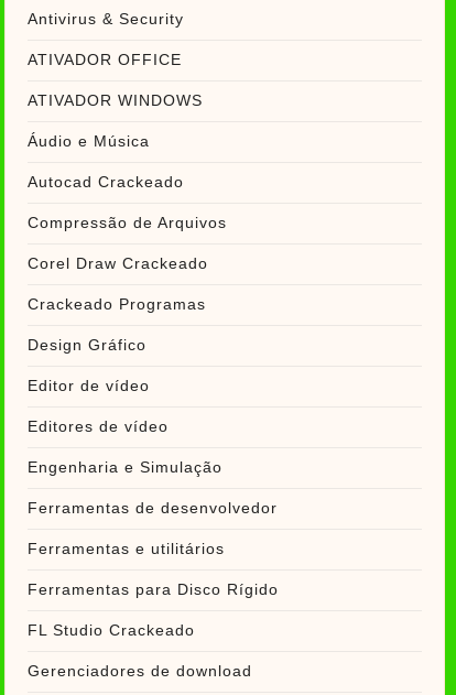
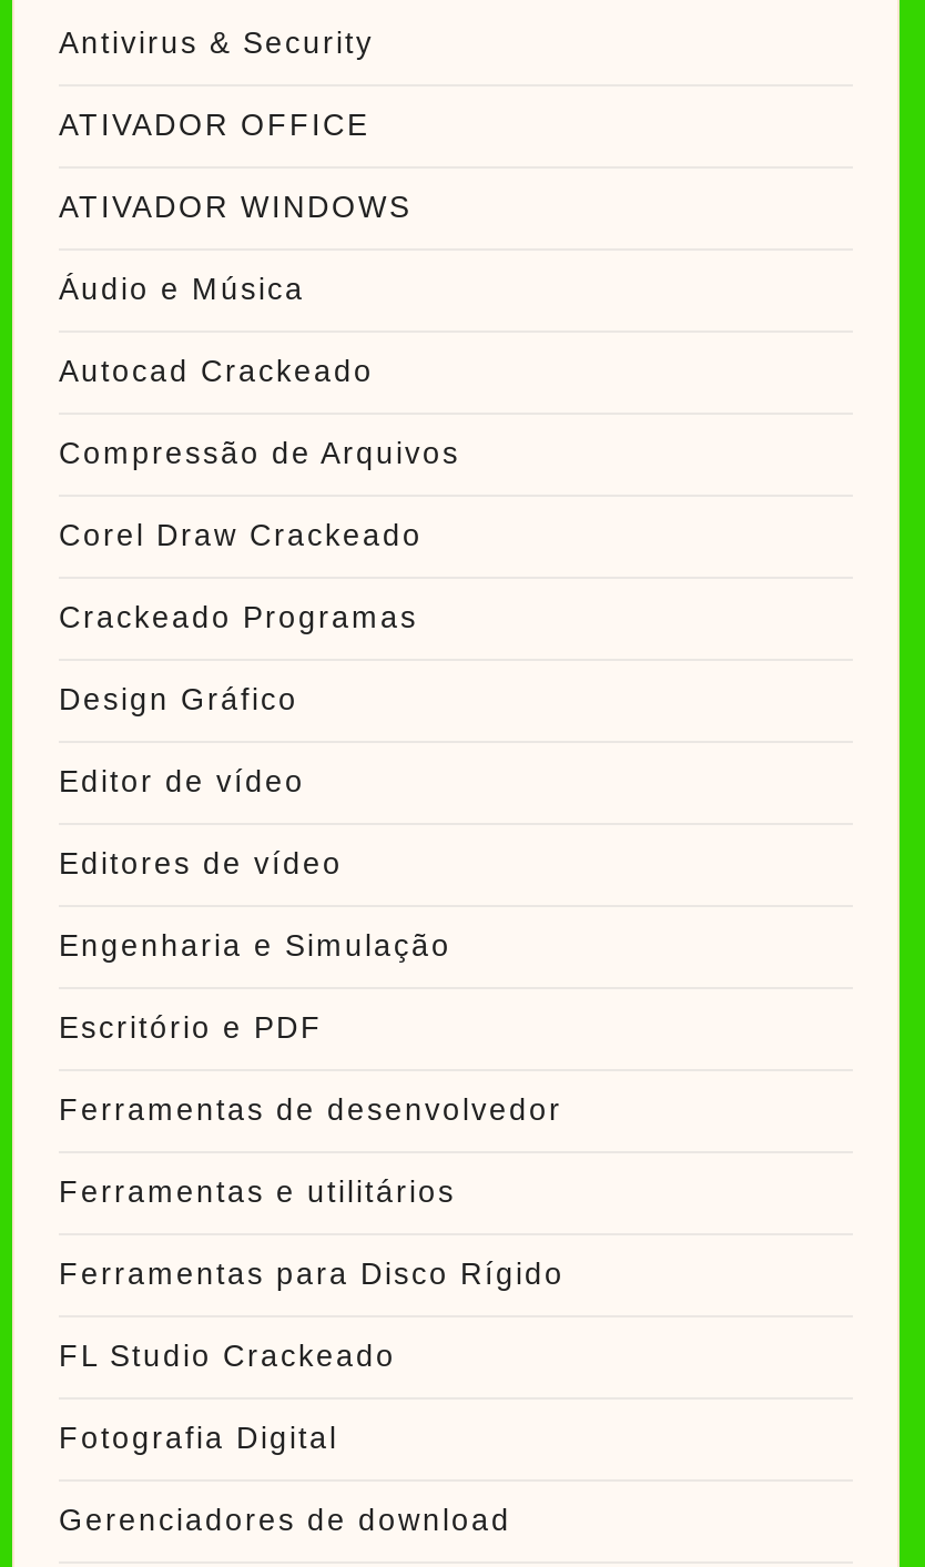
none -> [59,1013,323,1046] Escritório e PDF
none -> [59,1423,338,1456] Fotografia Digital

